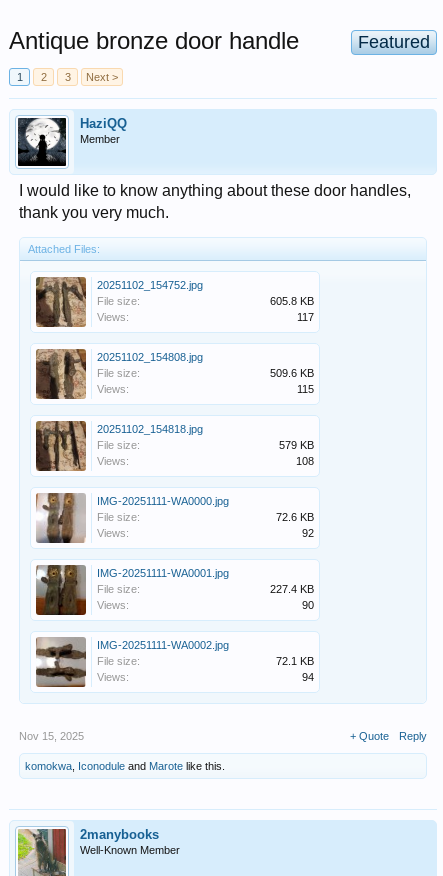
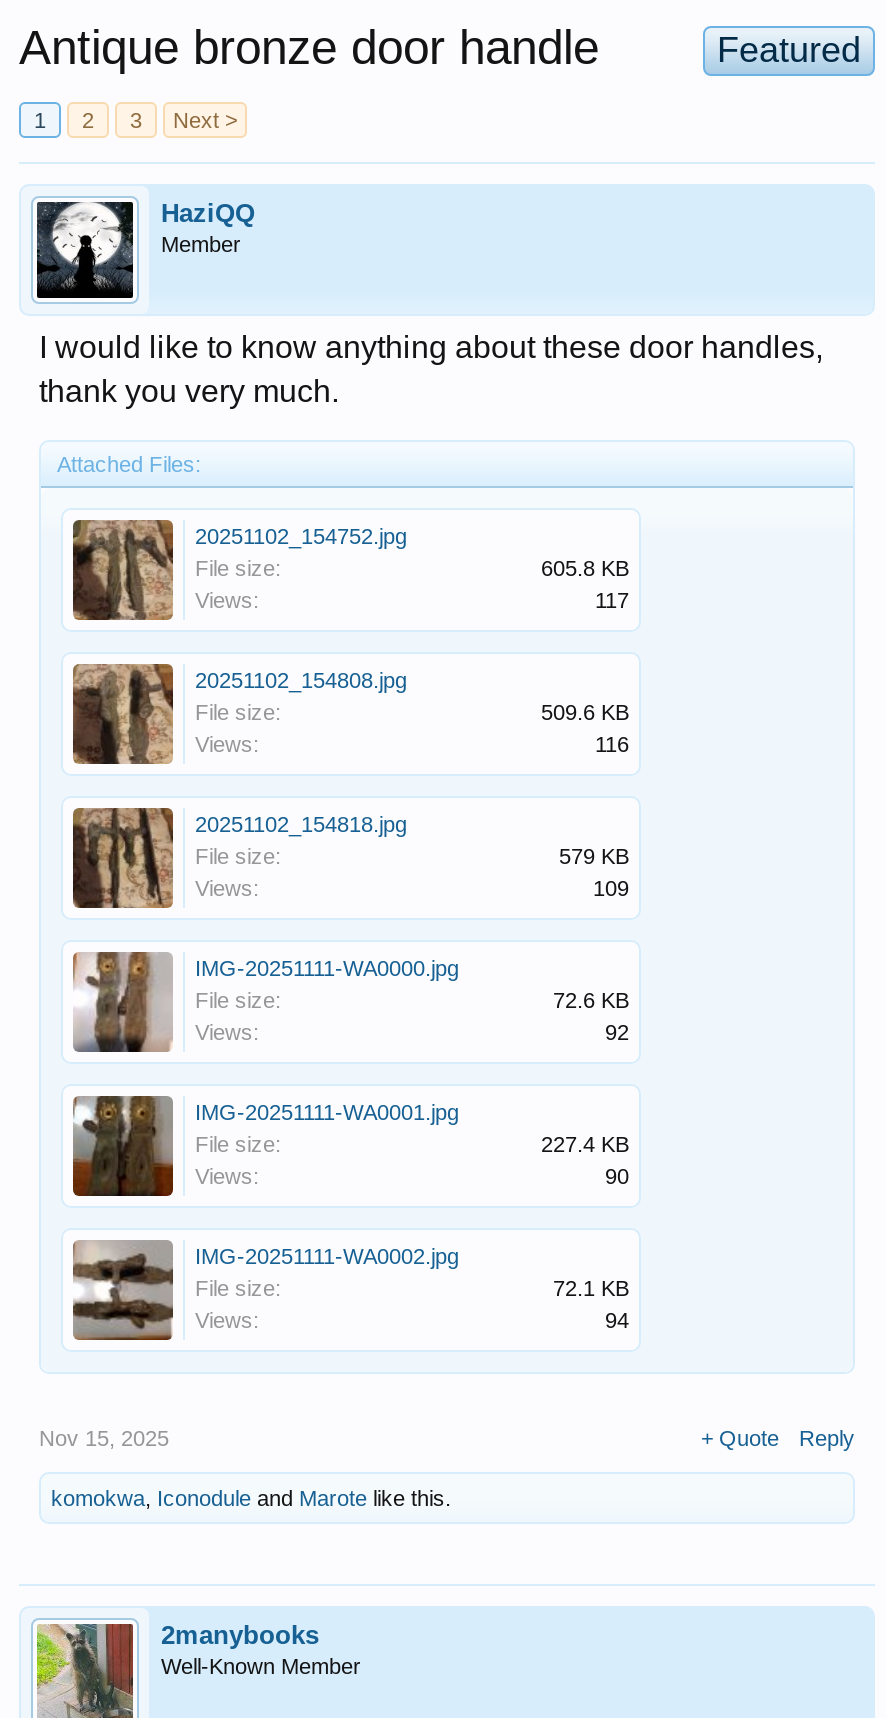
[297,383,314,395] 115 -> [595,732,629,756] 116
[296,455,314,467] 108 -> [593,876,629,900] 109

